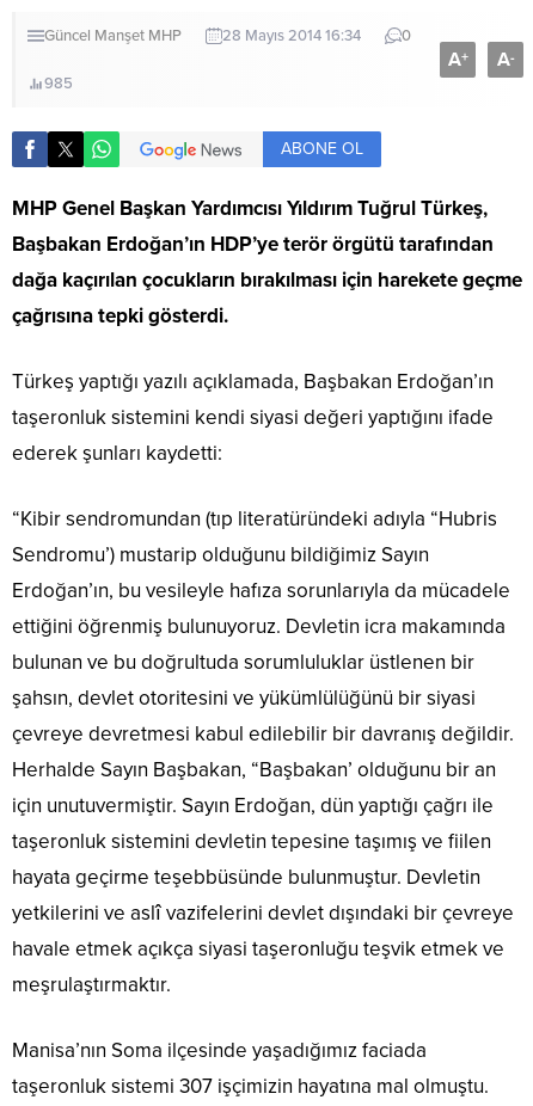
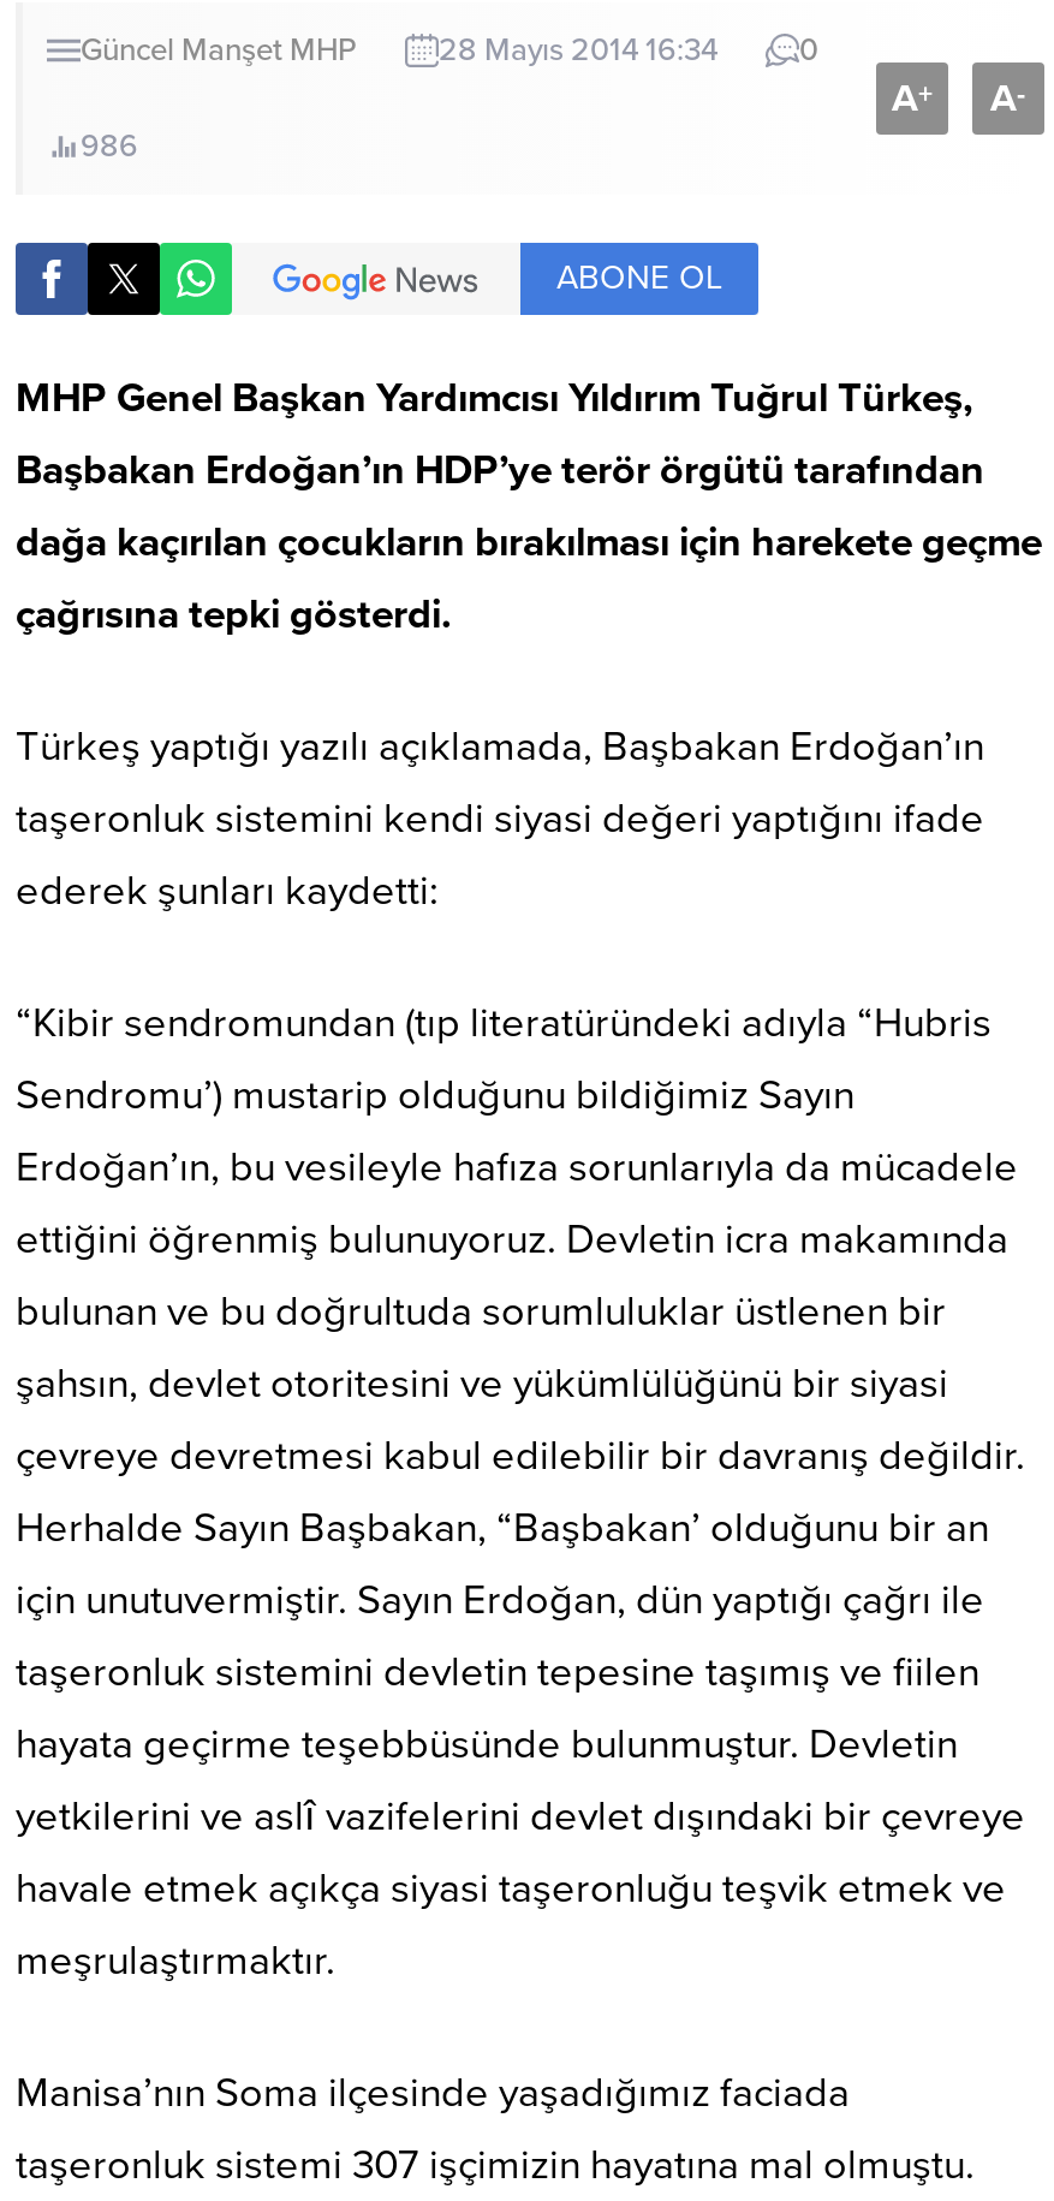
[44,74,73,93] 985 -> [81,128,138,166] 986

